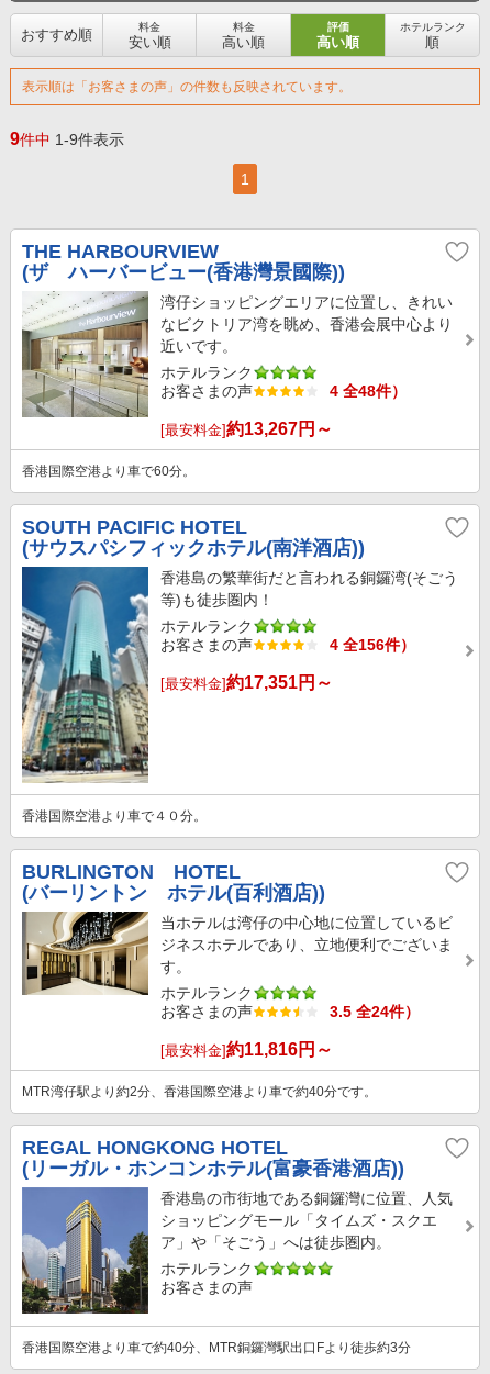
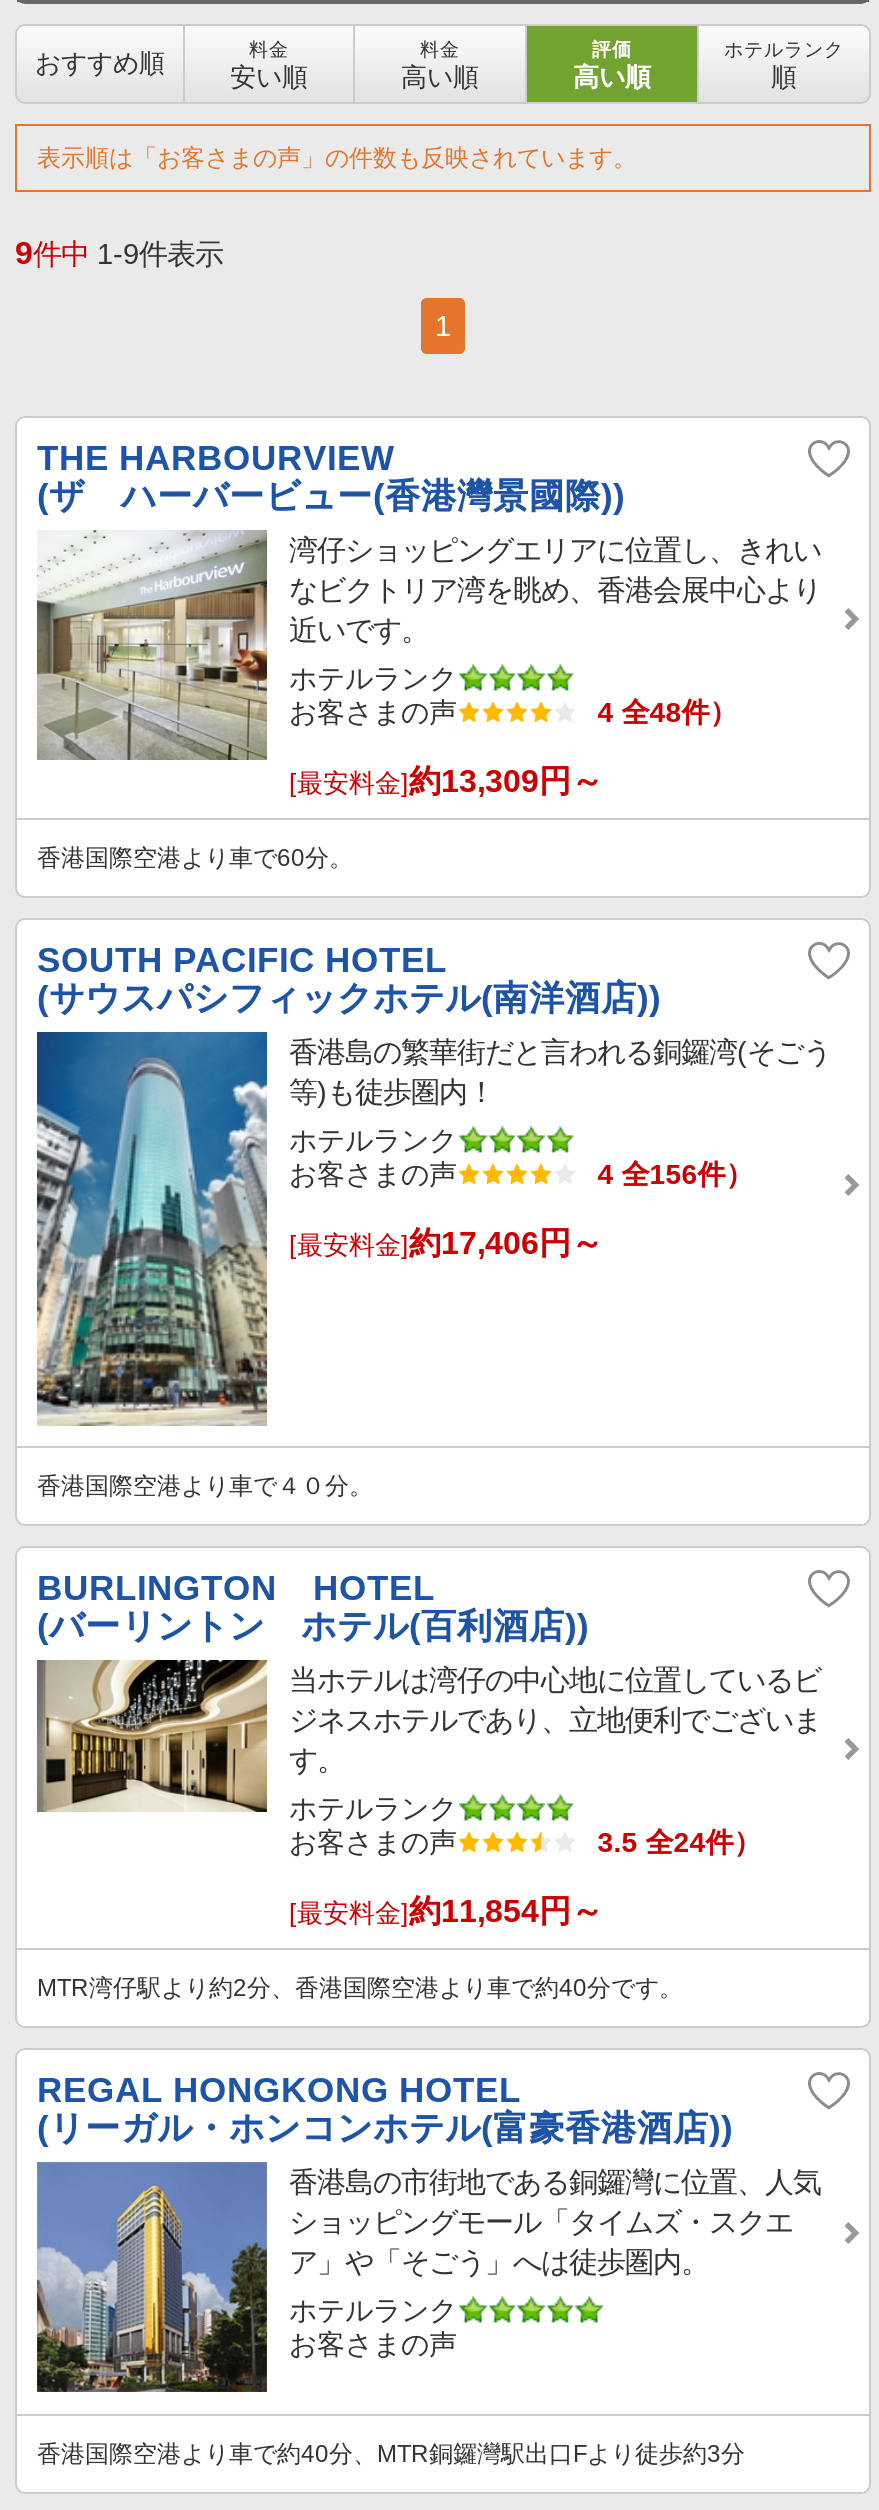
[160,420,333,438] [最安料金]約13,267円～ -> [289,764,603,798] [最安料金]約13,309円～
[160,673,333,692] [最安料金]約17,351円～ -> [289,1226,603,1260] [最安料金]約17,406円～
[160,1040,333,1059] [最安料金]約11,816円～ -> [289,1894,603,1928] [最安料金]約11,854円～

